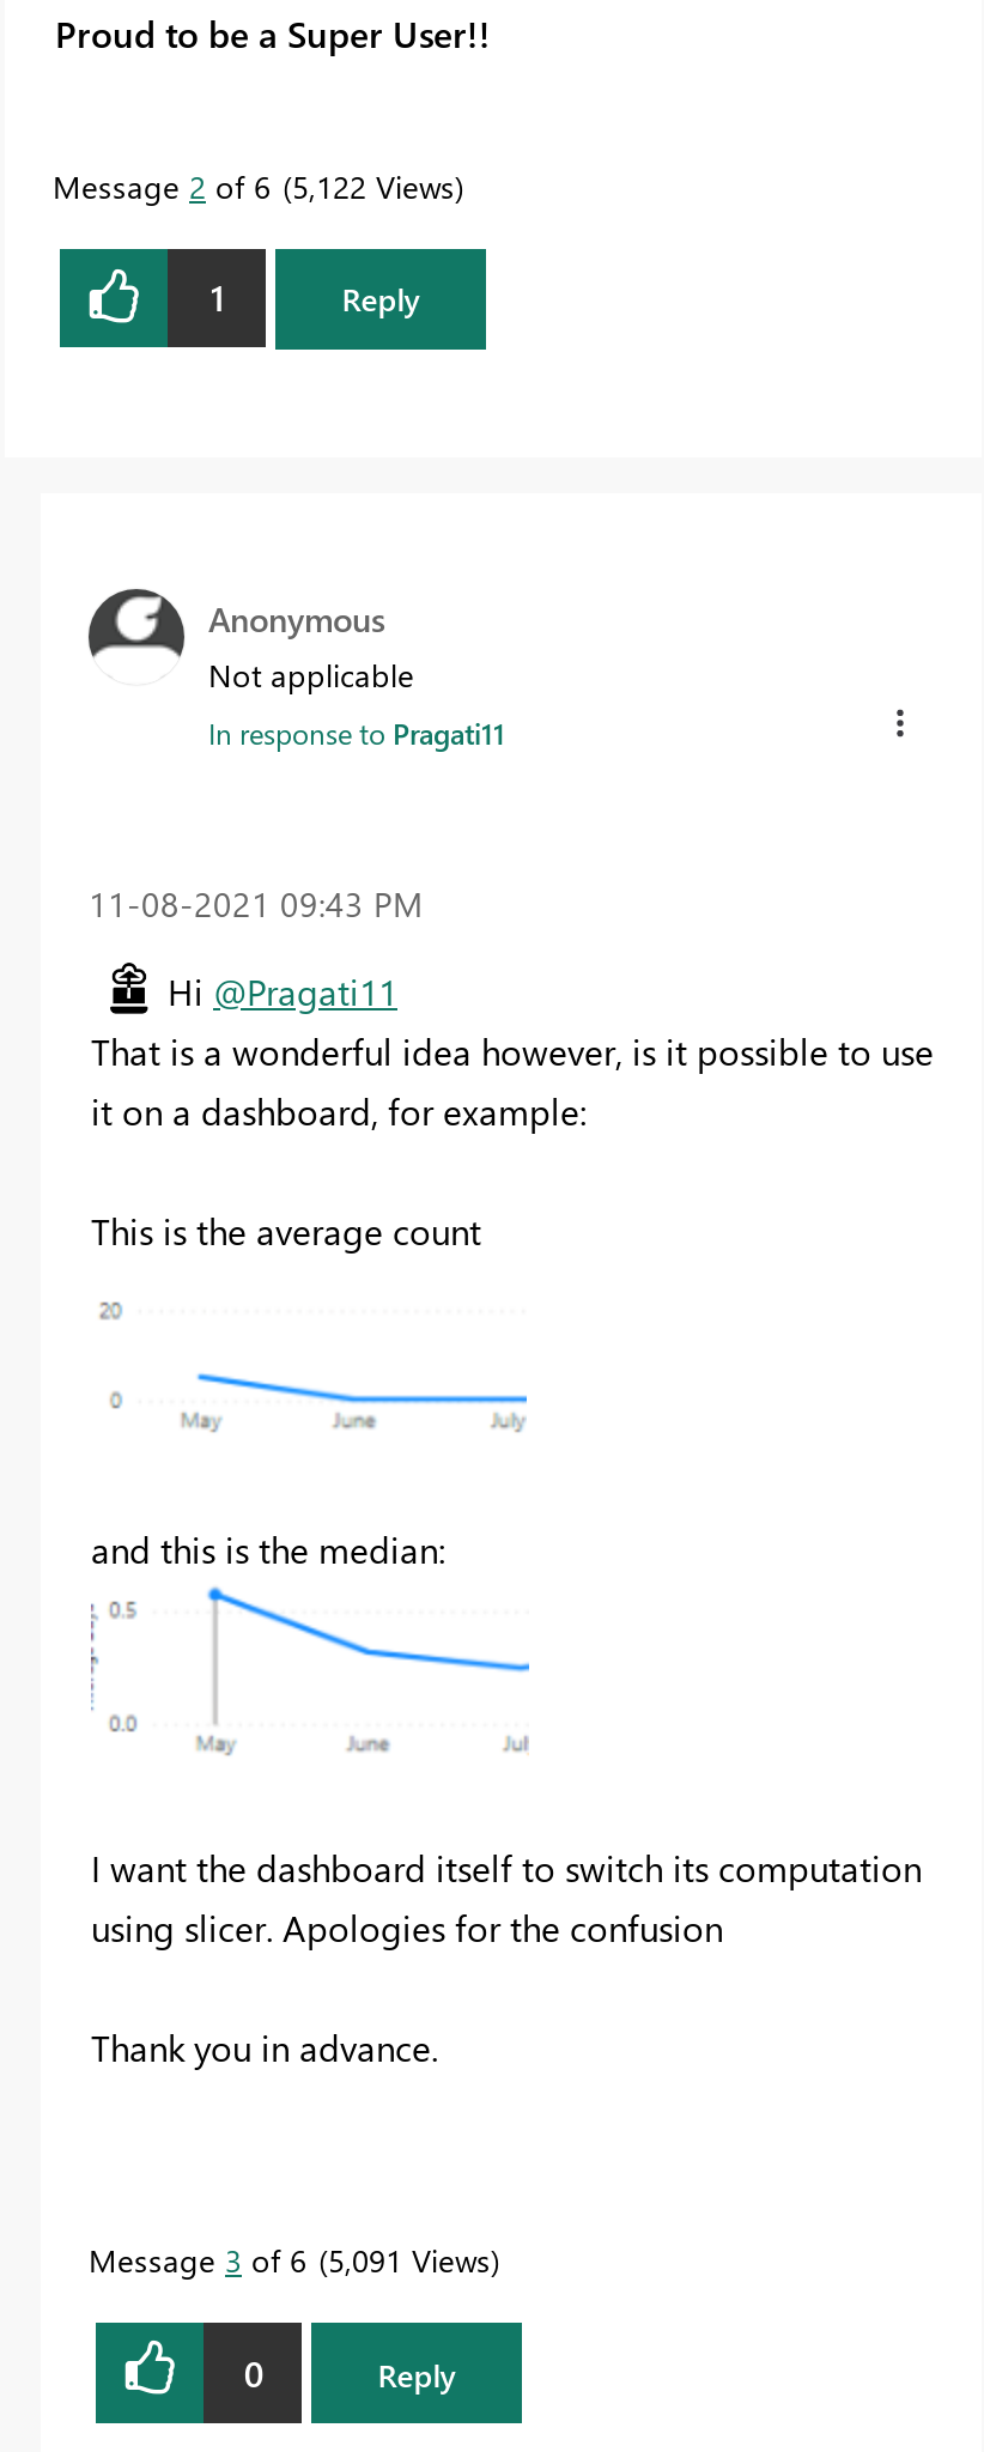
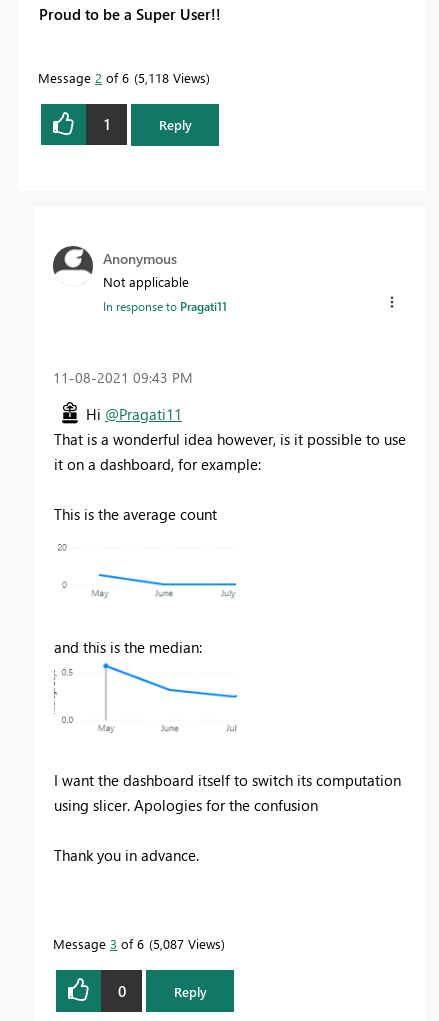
[53,165,455,205] Message 2 of 6 5,122 Views -> [38,69,206,86] Message 2 of 6 5,118 Views
[89,2239,491,2280] Message 3 of 6 5,091 Views -> [53,935,221,952] Message 3 of 6 5,087 Views

